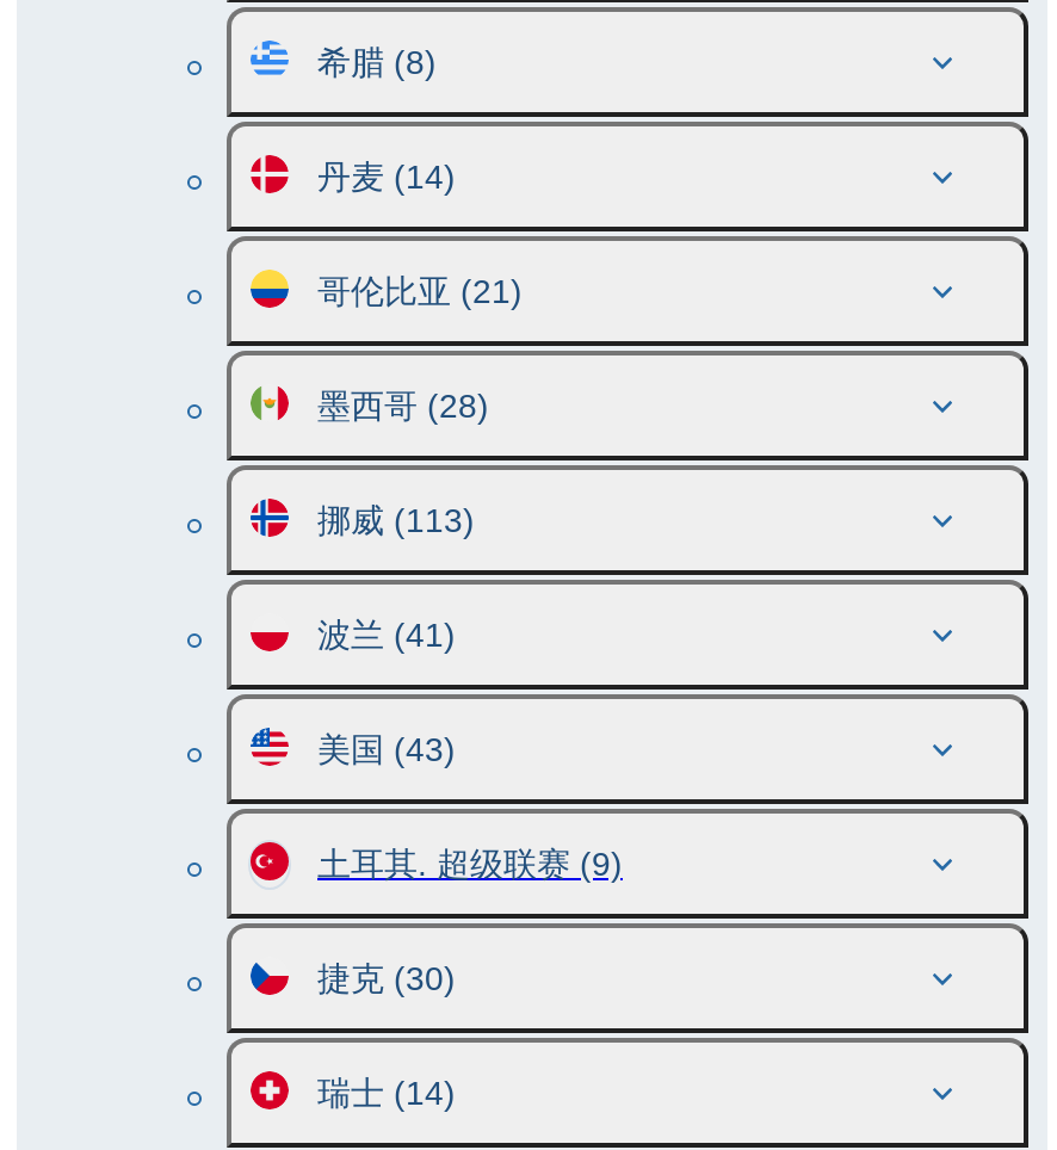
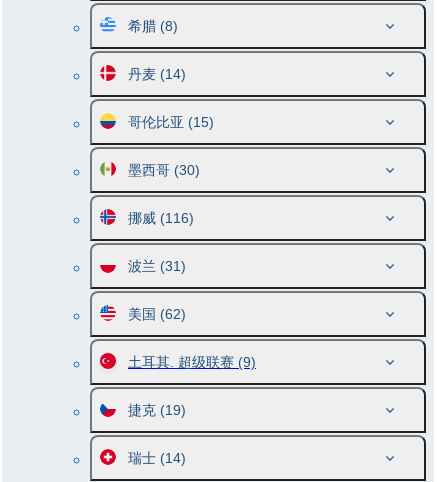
[317,272,523,310] 哥伦比亚(21) -> [128,114,214,130] 哥伦比亚(15)
[317,387,489,425] 墨西哥(28) -> [128,162,200,178] 墨西哥(30)
[317,501,475,539] 挪威(113) -> [128,210,194,226] 挪威(116)
[317,616,456,654] 波兰(41) -> [128,258,186,274] 波兰(31)
[317,730,456,768] 美国(43) -> [128,306,186,322] 美国(62)
[317,959,456,997] 捷克(30) -> [128,402,186,418] 捷克(19)

